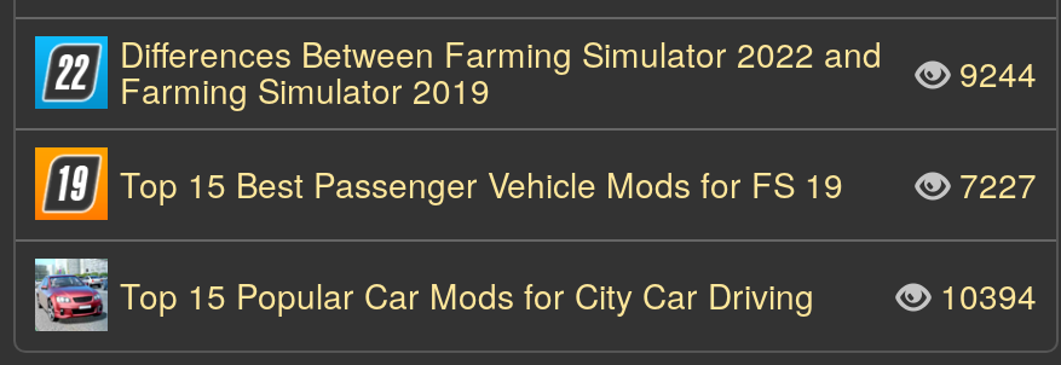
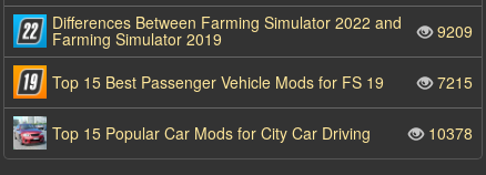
[120,29,1037,96] Differences Between Farming Simulator 2022 and 9244 -> [52,11,473,42] Differences Between Farming Simulator 2022 and 9209
[950,159,1037,207] 7227 -> [433,70,473,93] 7215
[930,270,1037,318] 10394 -> [424,121,473,144] 10378

